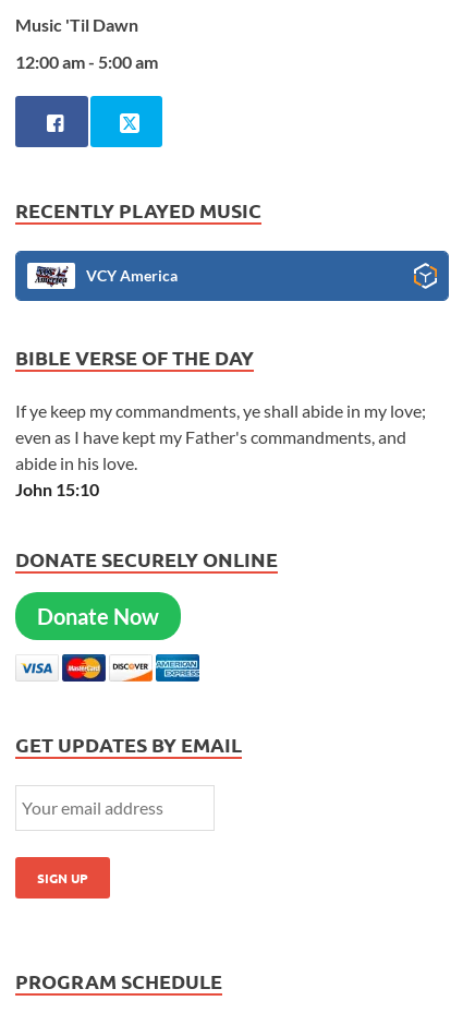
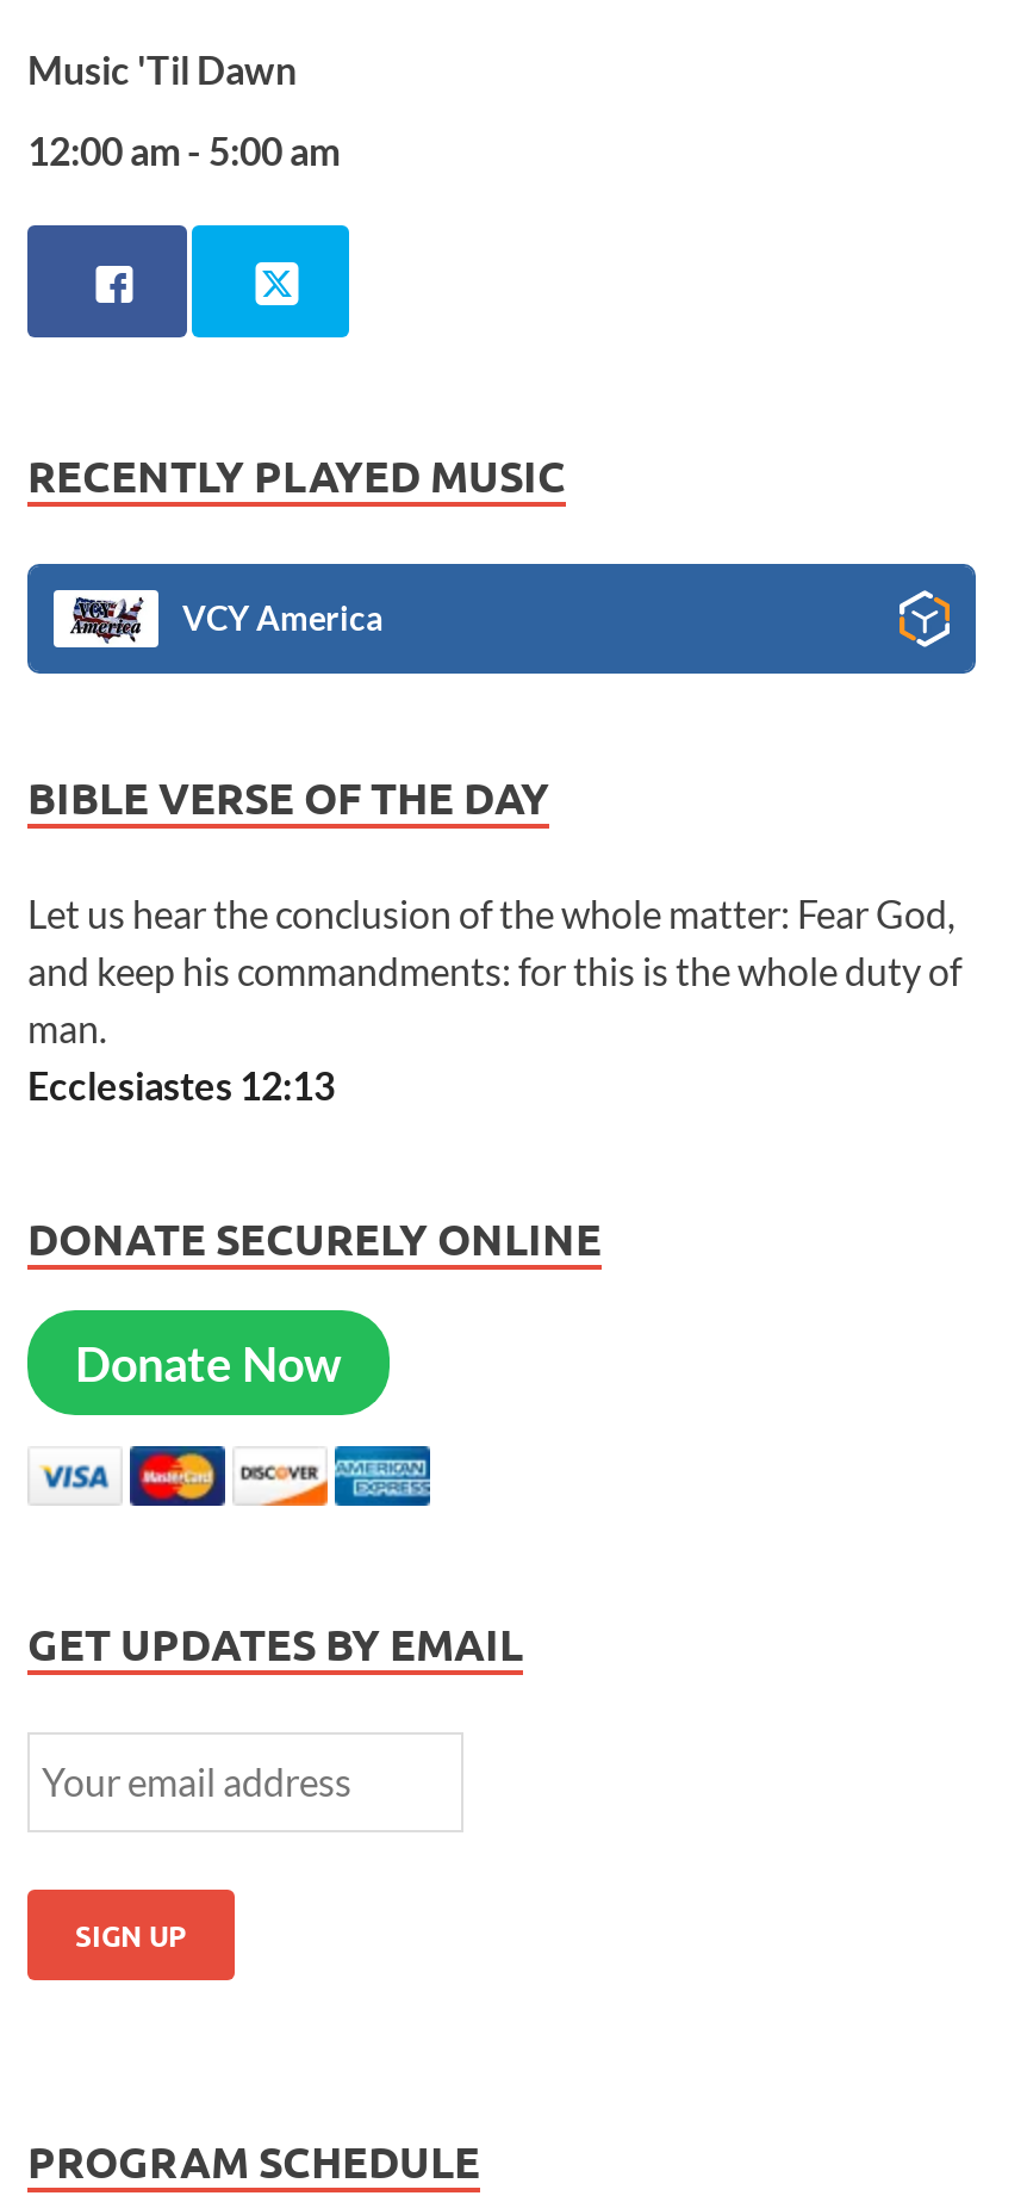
[15,400,426,499] If ye keep my commandments, ye shall abide in my love; | even as I have kept my Father's commandments, and | abide in his love. | John 15:10 -> [27,890,961,1107] Let us hear the conclusion of the whole matter: Fear God, | and keep his commandments: for this is the whole duty of | man. | Ecclesiastes 12:13

